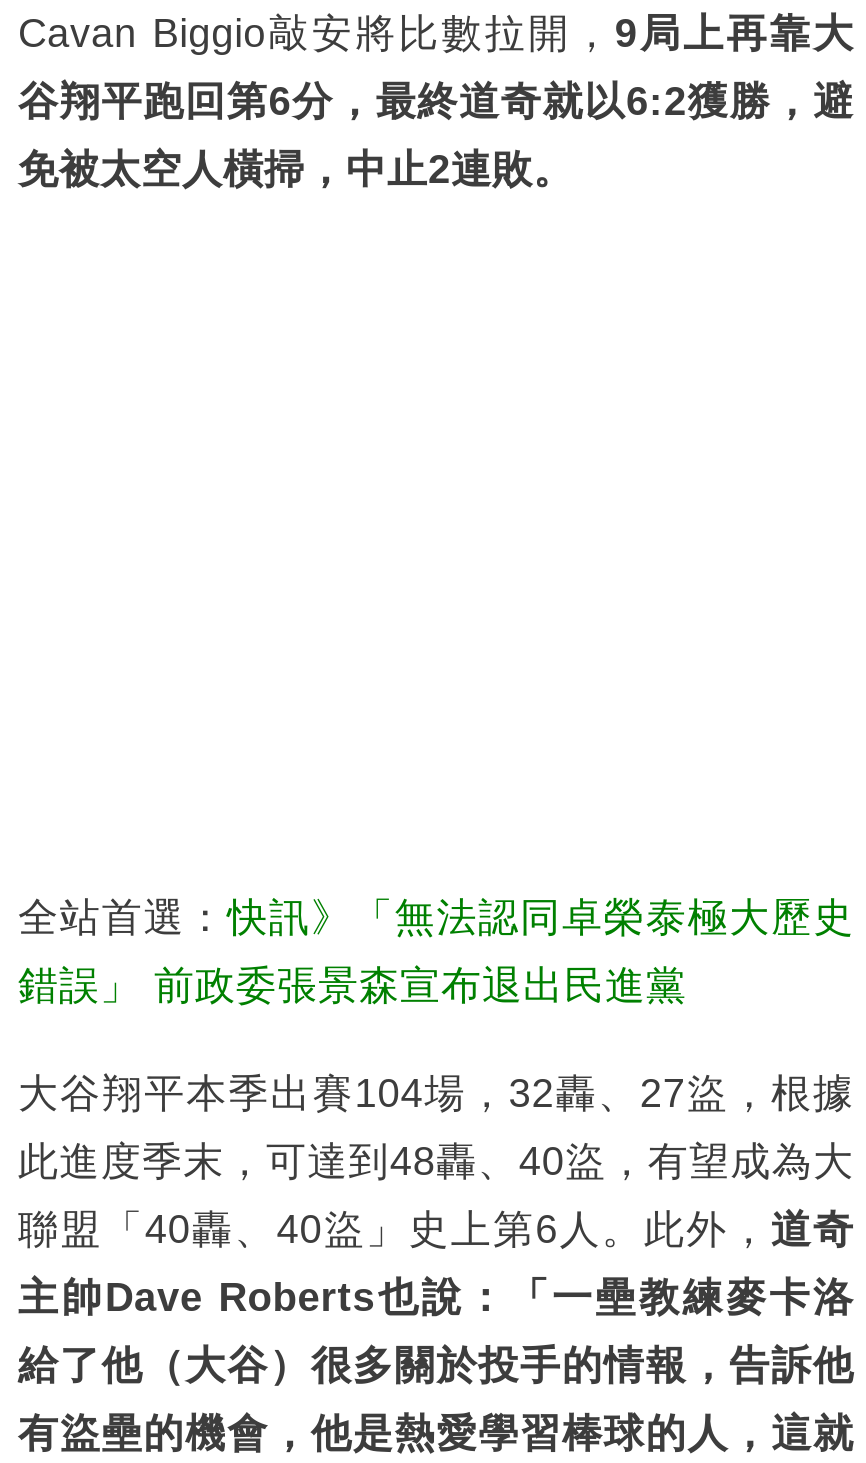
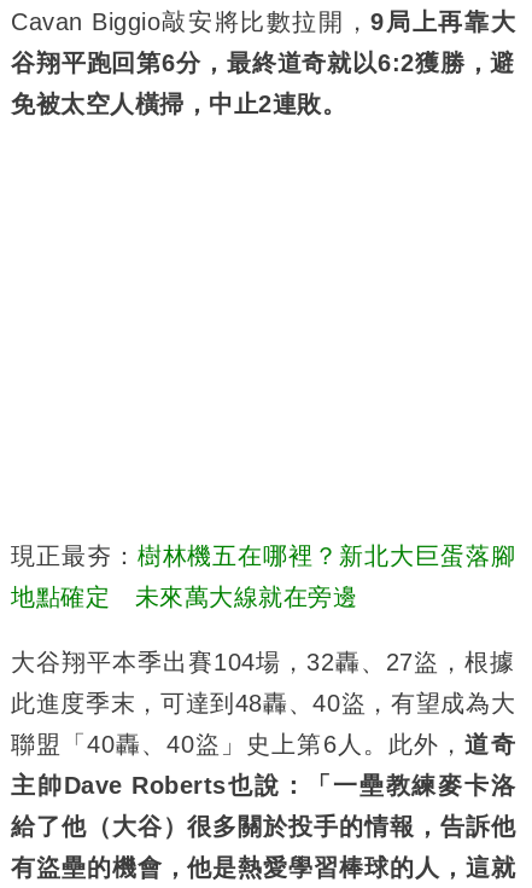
[18,894,854,938] 全站首選：快訊》「無法認同卓榮泰極大歷史 -> [11,542,515,569] 現正最夯：樹林機五在哪裡？新北大巨蛋落腳
[18,962,687,1006] 錯誤」 前政委張景森宣布退出民進黨 -> [11,583,357,610] 地點確定 未來萬大線就在旁邊

